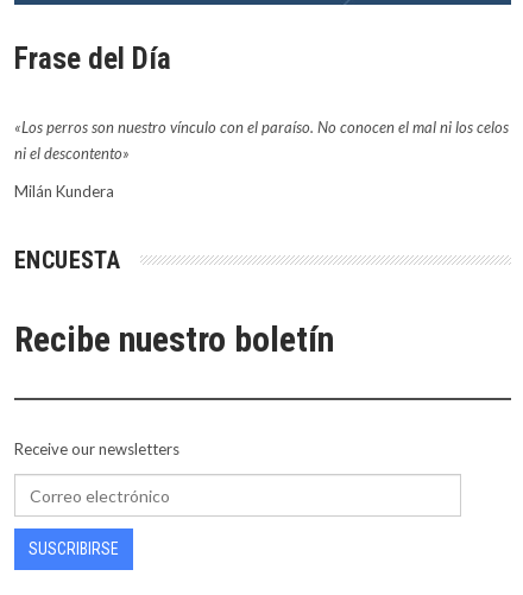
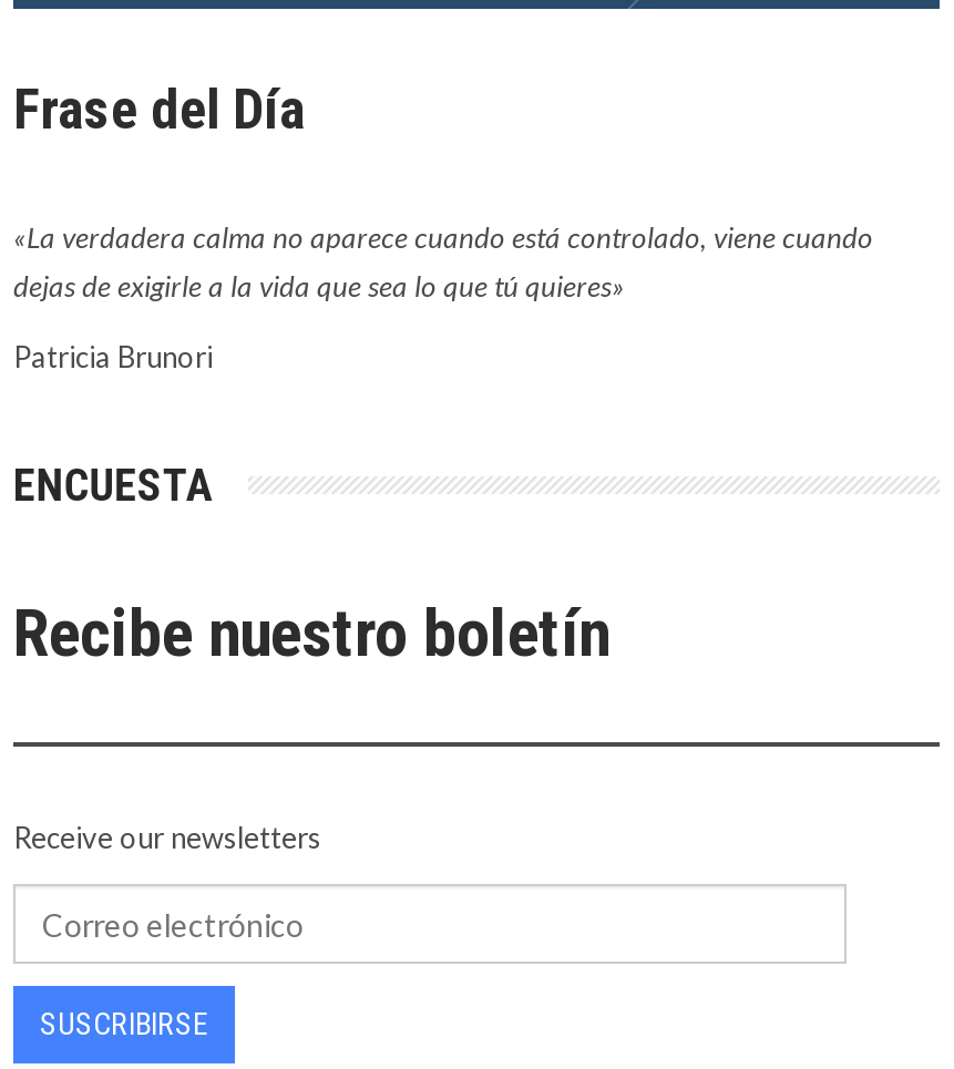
[14,118,509,163] «Los perros son nuestro vínculo con el paraíso. No conocen el mal ni los celos | ni el descontento» -> [13,220,873,304] «La verdadera calma no aparece cuando está controlado, viene cuando | dejas de exigirle a la vida que sea lo que tú quieres»
[14,182,114,201] Milán Kundera -> [13,340,213,375] Patricia Brunori

